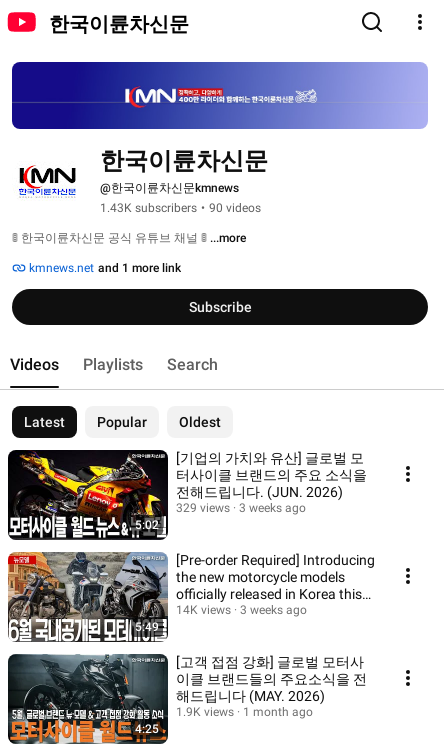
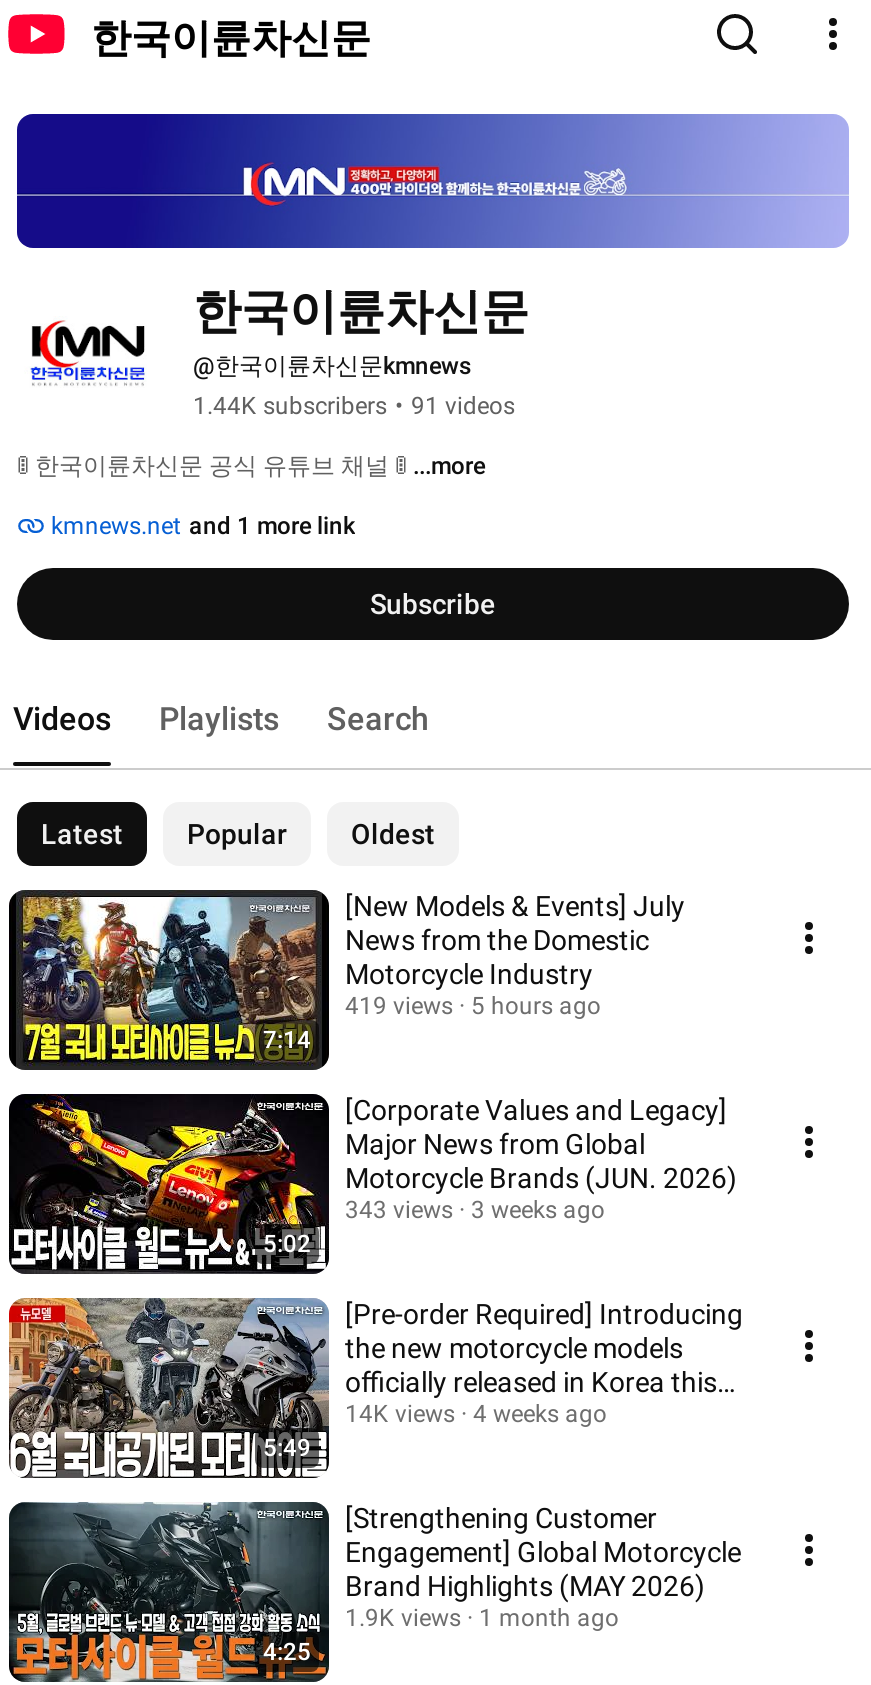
[100,201,261,215] 1.43K subscribers • 90 videos -> [193,392,515,420] 1.44K subscribers • 91 videos
none -> [11,892,317,1068] [image] | 7:14
none -> [345,890,685,1020] [New Models & Events] July | News from the Domestic | Motorcycle Industry | 419 views | 5 hours ago
[176,450,367,515] [기업의 가치와 유산] 글로벌 모 | 터사이클 브랜드의 주요 소식을 | 전해드립니다. (JUN. 2026) | 329 views -> [345,1094,737,1224] [Corporate Values and Legacy] | Major News from Global | Motorcycle Brands (JUN. 2026) | 343 views
[240,603,307,617] 3 weeks ago -> [473,1400,607,1428] 4 weeks ago
[176,654,367,704] [고객 접점 강화] 글로벌 모터사 | 이클 브랜드들의 주요소식을 전 | 해드립니다 (MAY. 2026) -> [345,1502,741,1602] [Strengthening Customer | Engagement] Global Motorcycle | Brand Highlights (MAY 2026)

